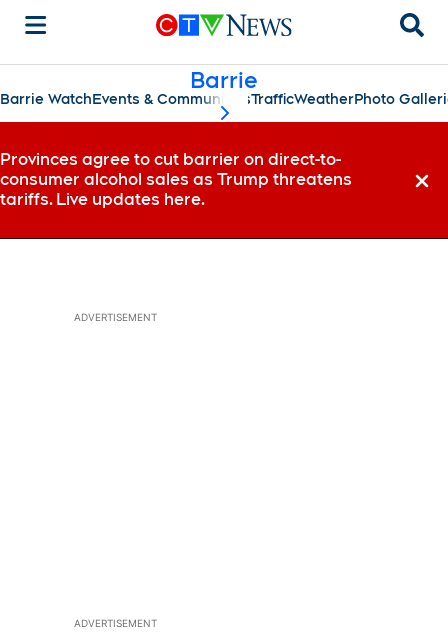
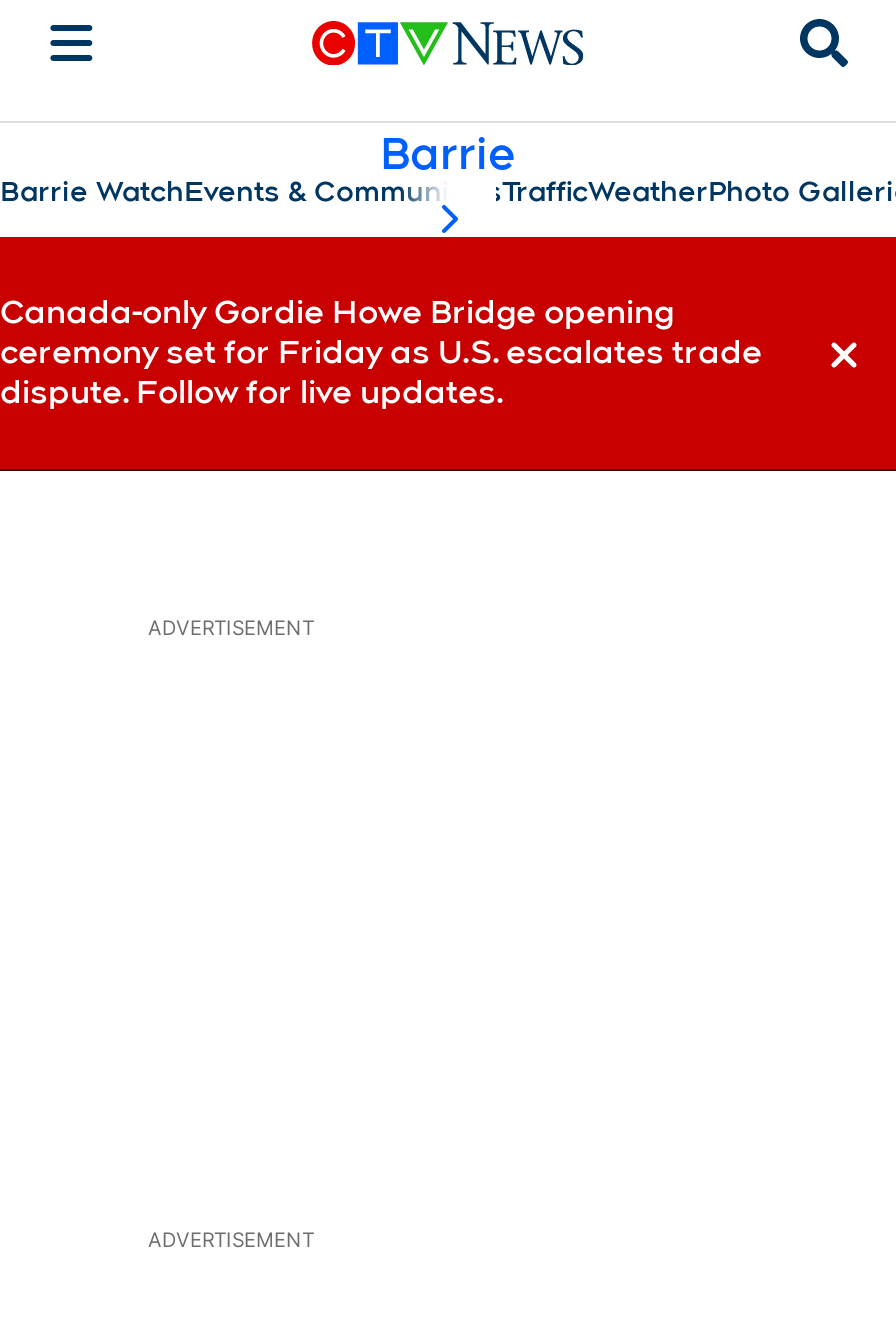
[0,150,352,209] Provinces agree to cut barrier on direct-to- | consumer alcohol sales as Trump threatens | tariffs. Live updates here. -> [0,293,762,411] Canada-only Gordie Howe Bridge opening | ceremony set for Friday as U.S. escalates trade | dispute. Follow for live updates.

